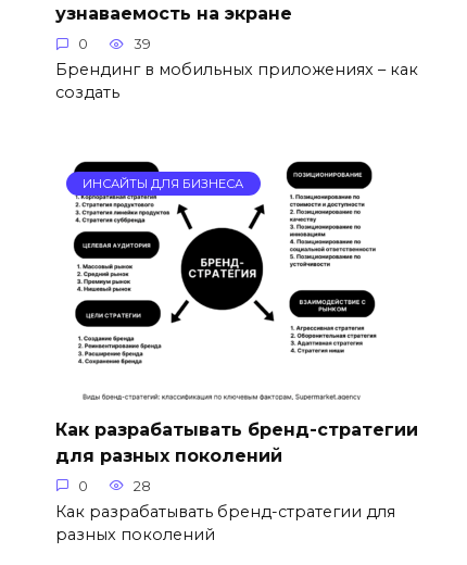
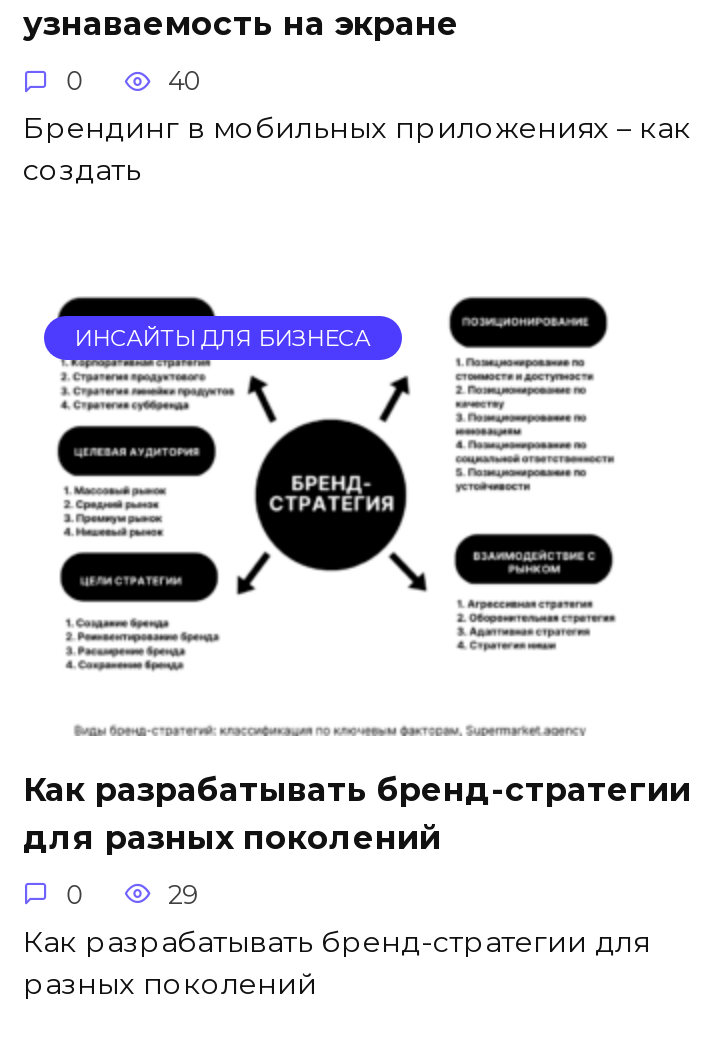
[134,36,151,52] 39 -> [168,66,202,96] 40
[134,478,151,494] 28 -> [168,880,198,910] 29

